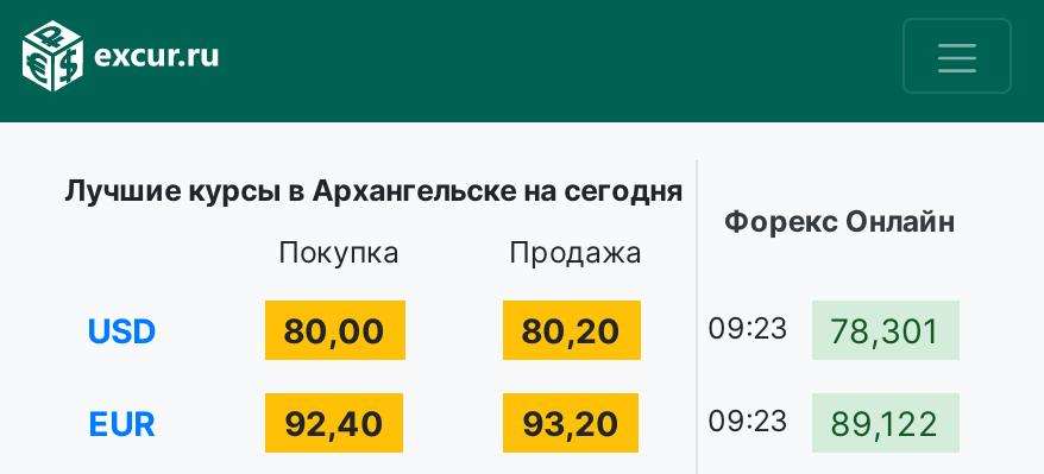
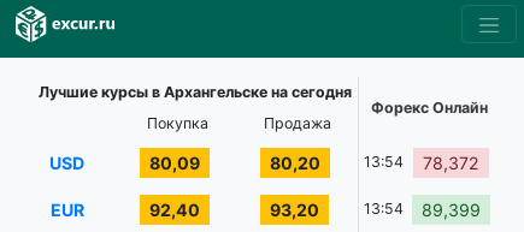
[283,310,385,350] 80,00 -> [149,153,200,173] 80,09
[707,310,788,346] 09:23 -> [363,153,403,171] 13:54
[830,310,939,350] 78,301 -> [423,153,479,173] 78,372
[707,403,788,438] 09:23 -> [363,200,403,218] 13:54
[830,403,939,443] 89,122 -> [422,200,481,220] 89,399

